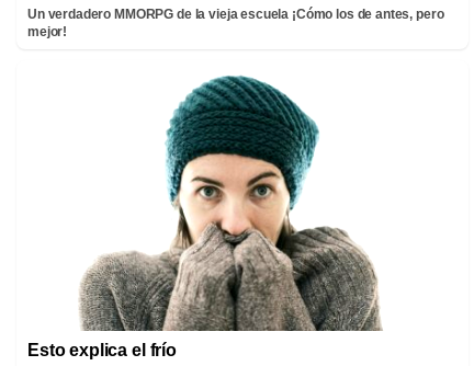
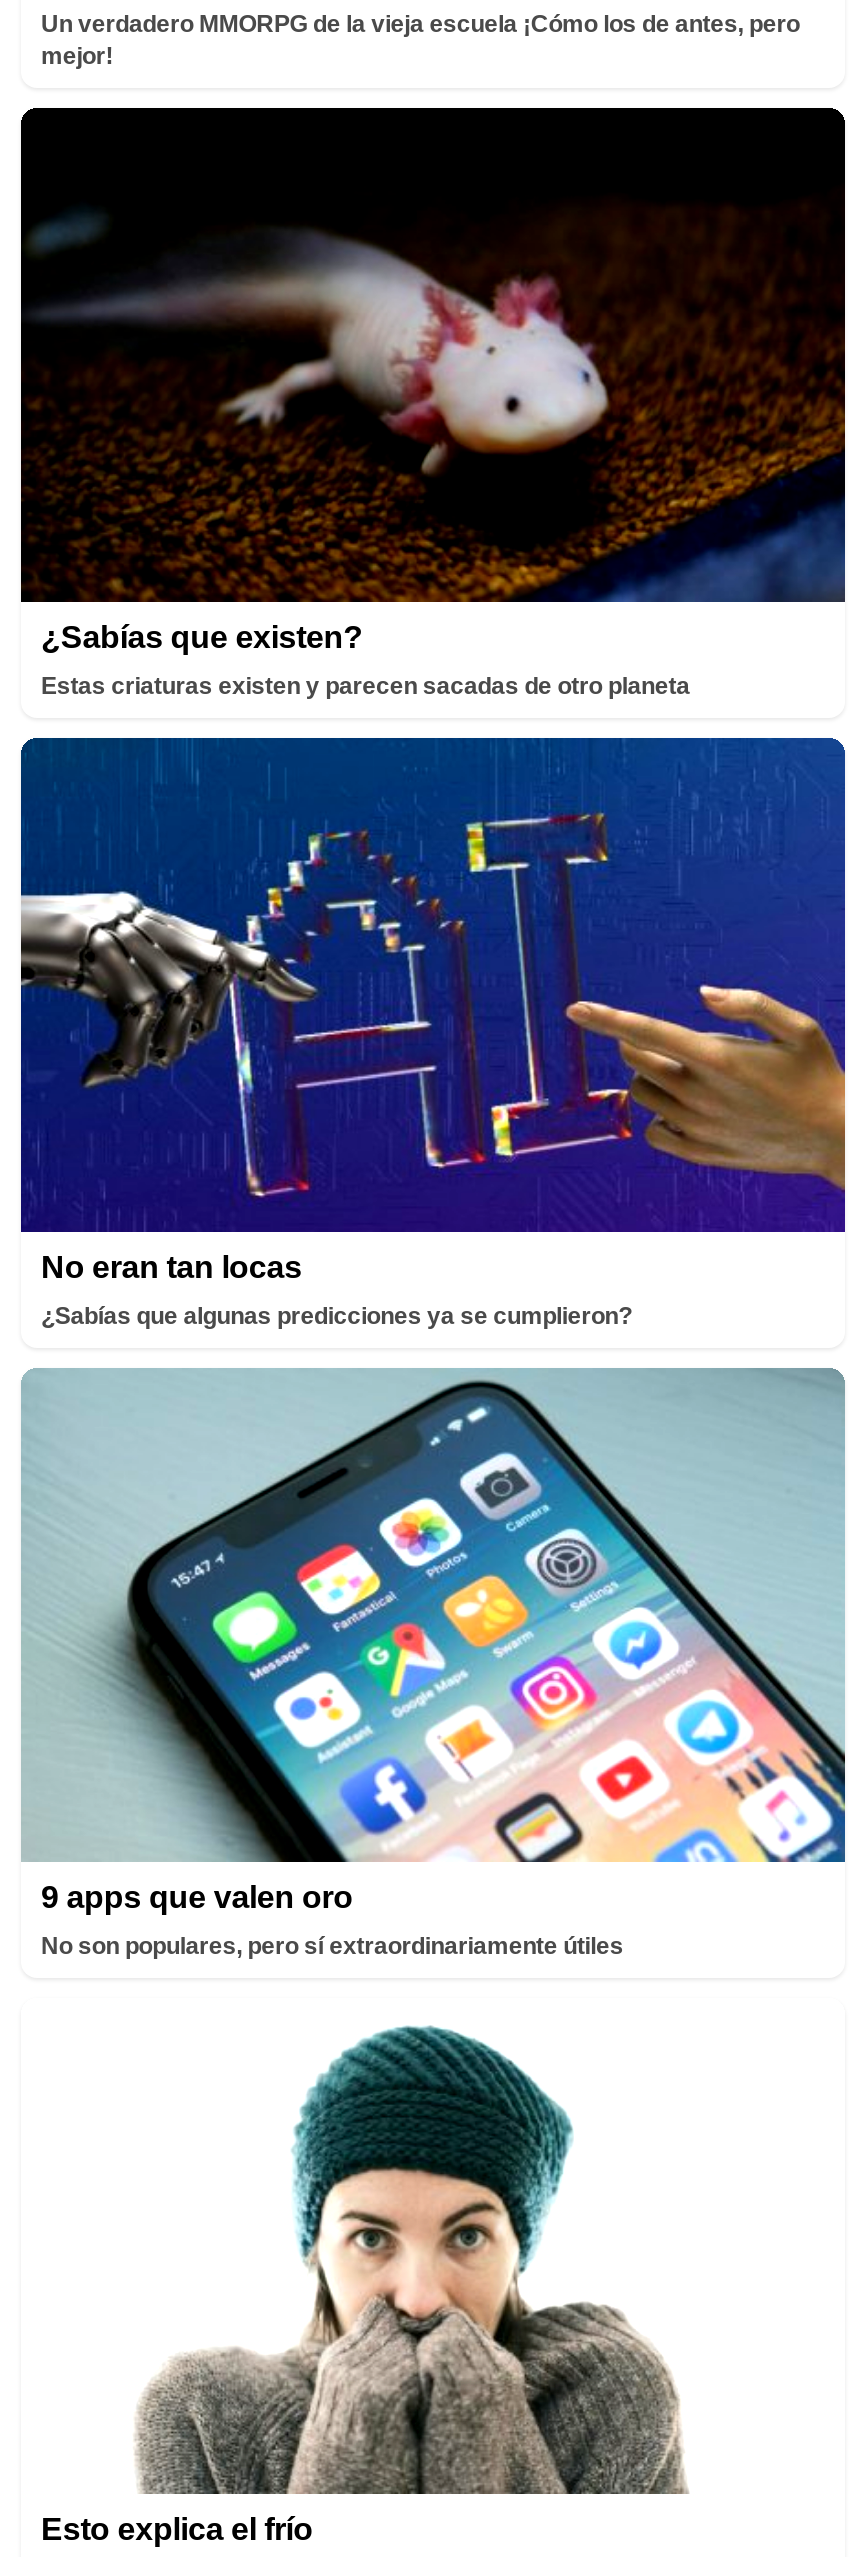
none -> [19,106,847,700] [image] | ¿Sabías que existen? | Estas criaturas existen y parecen sacadas de otro planeta
none -> [19,736,847,1330] [image] | No eran tan locas | ¿Sabías que algunas predicciones ya se cumplieron?
none -> [19,1366,847,1961] [image] | 9 apps que valen oro | No son populares, pero sí extraordinariamente útiles

